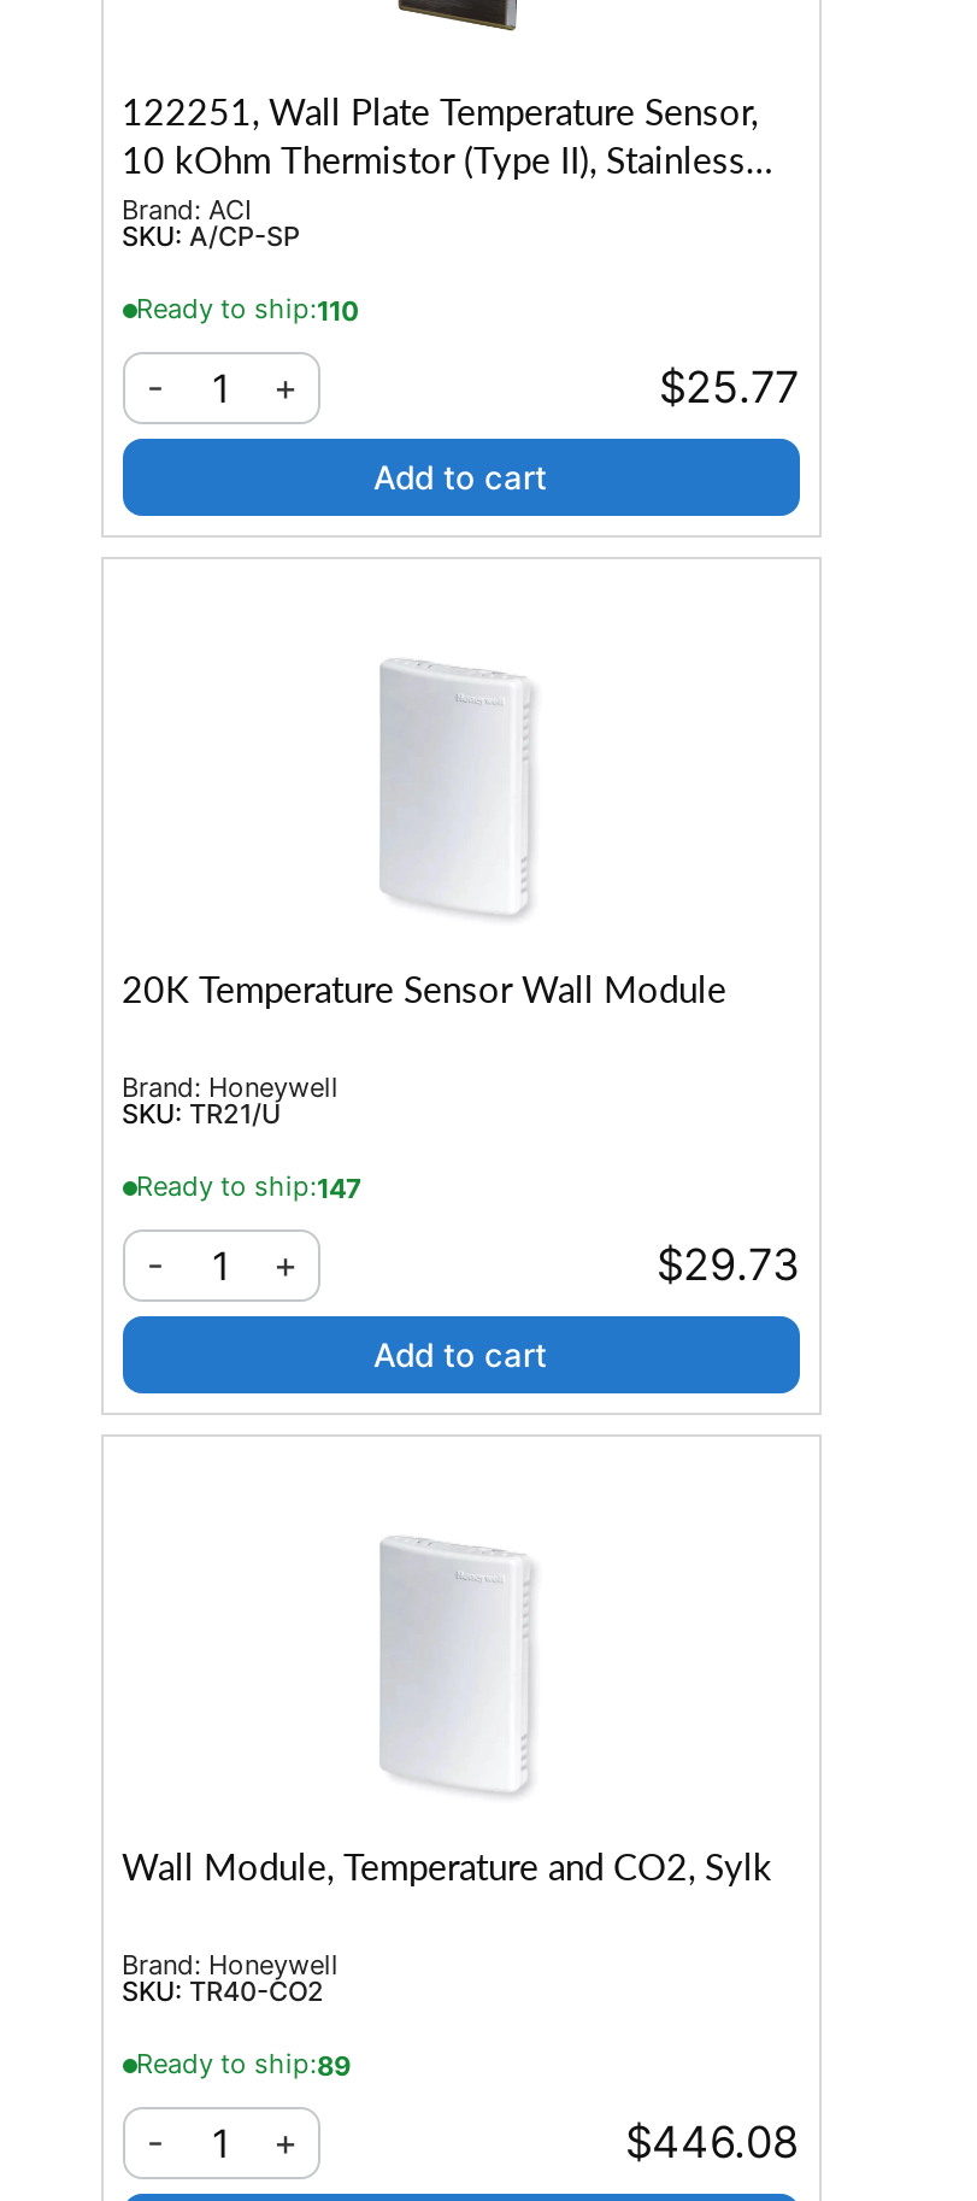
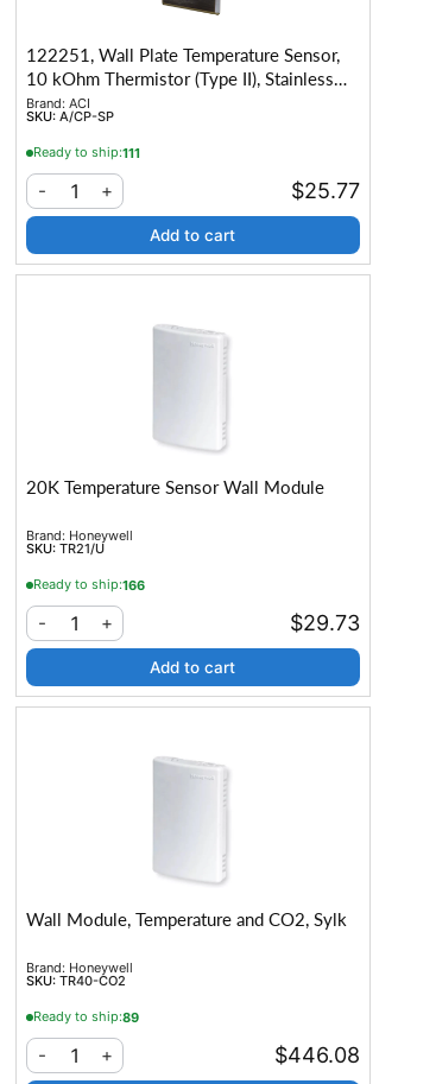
[136,293,360,328] Ready to ship:110 -> [33,144,140,161] Ready to ship:111
[136,1170,363,1205] Ready to ship:147 -> [33,576,144,594] Ready to ship:166

